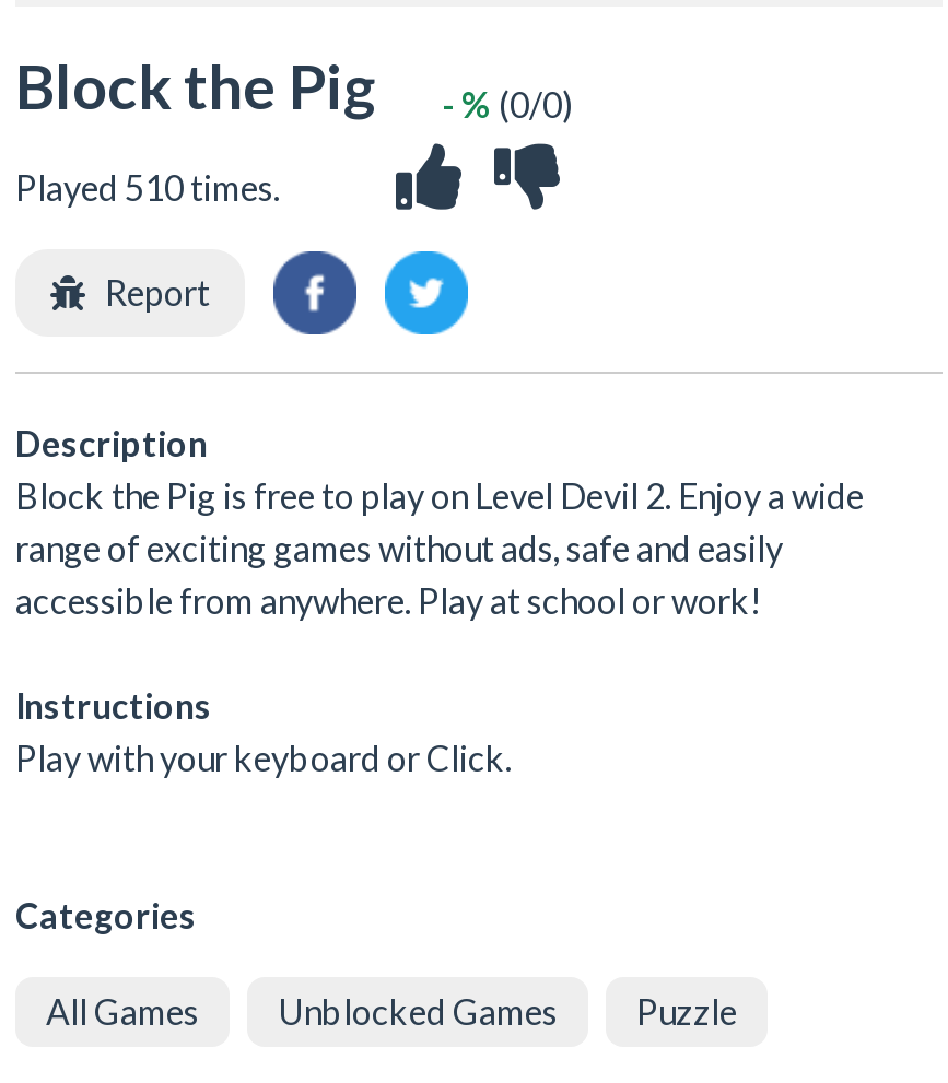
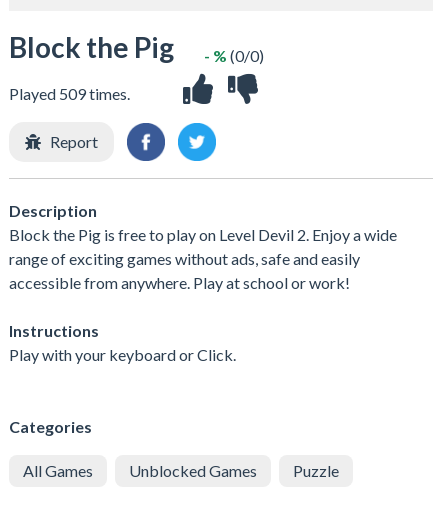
[15,166,280,208] Played 510 times. -> [9,84,130,103] Played 509 times.

